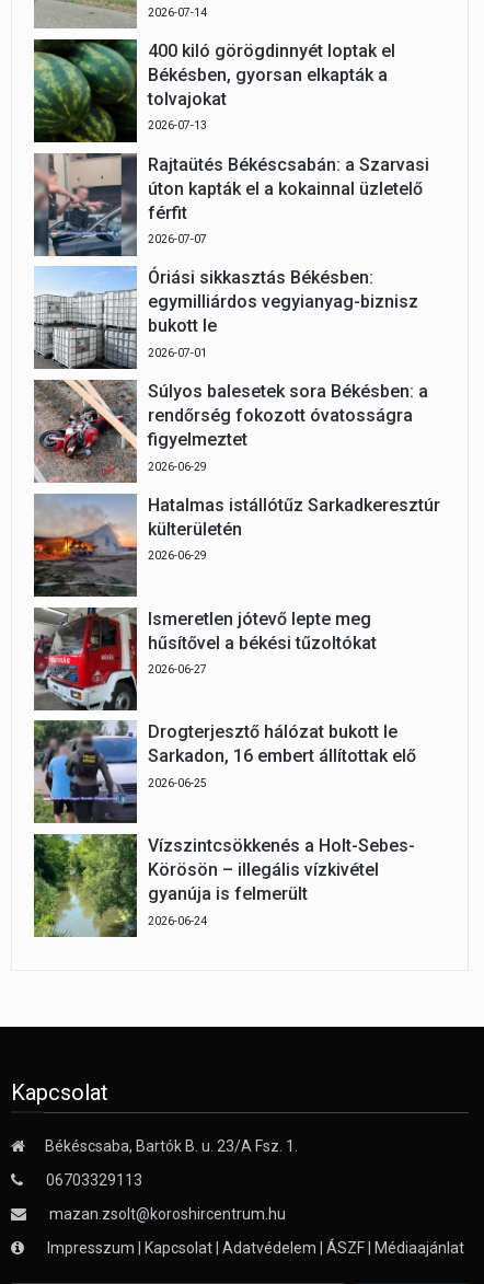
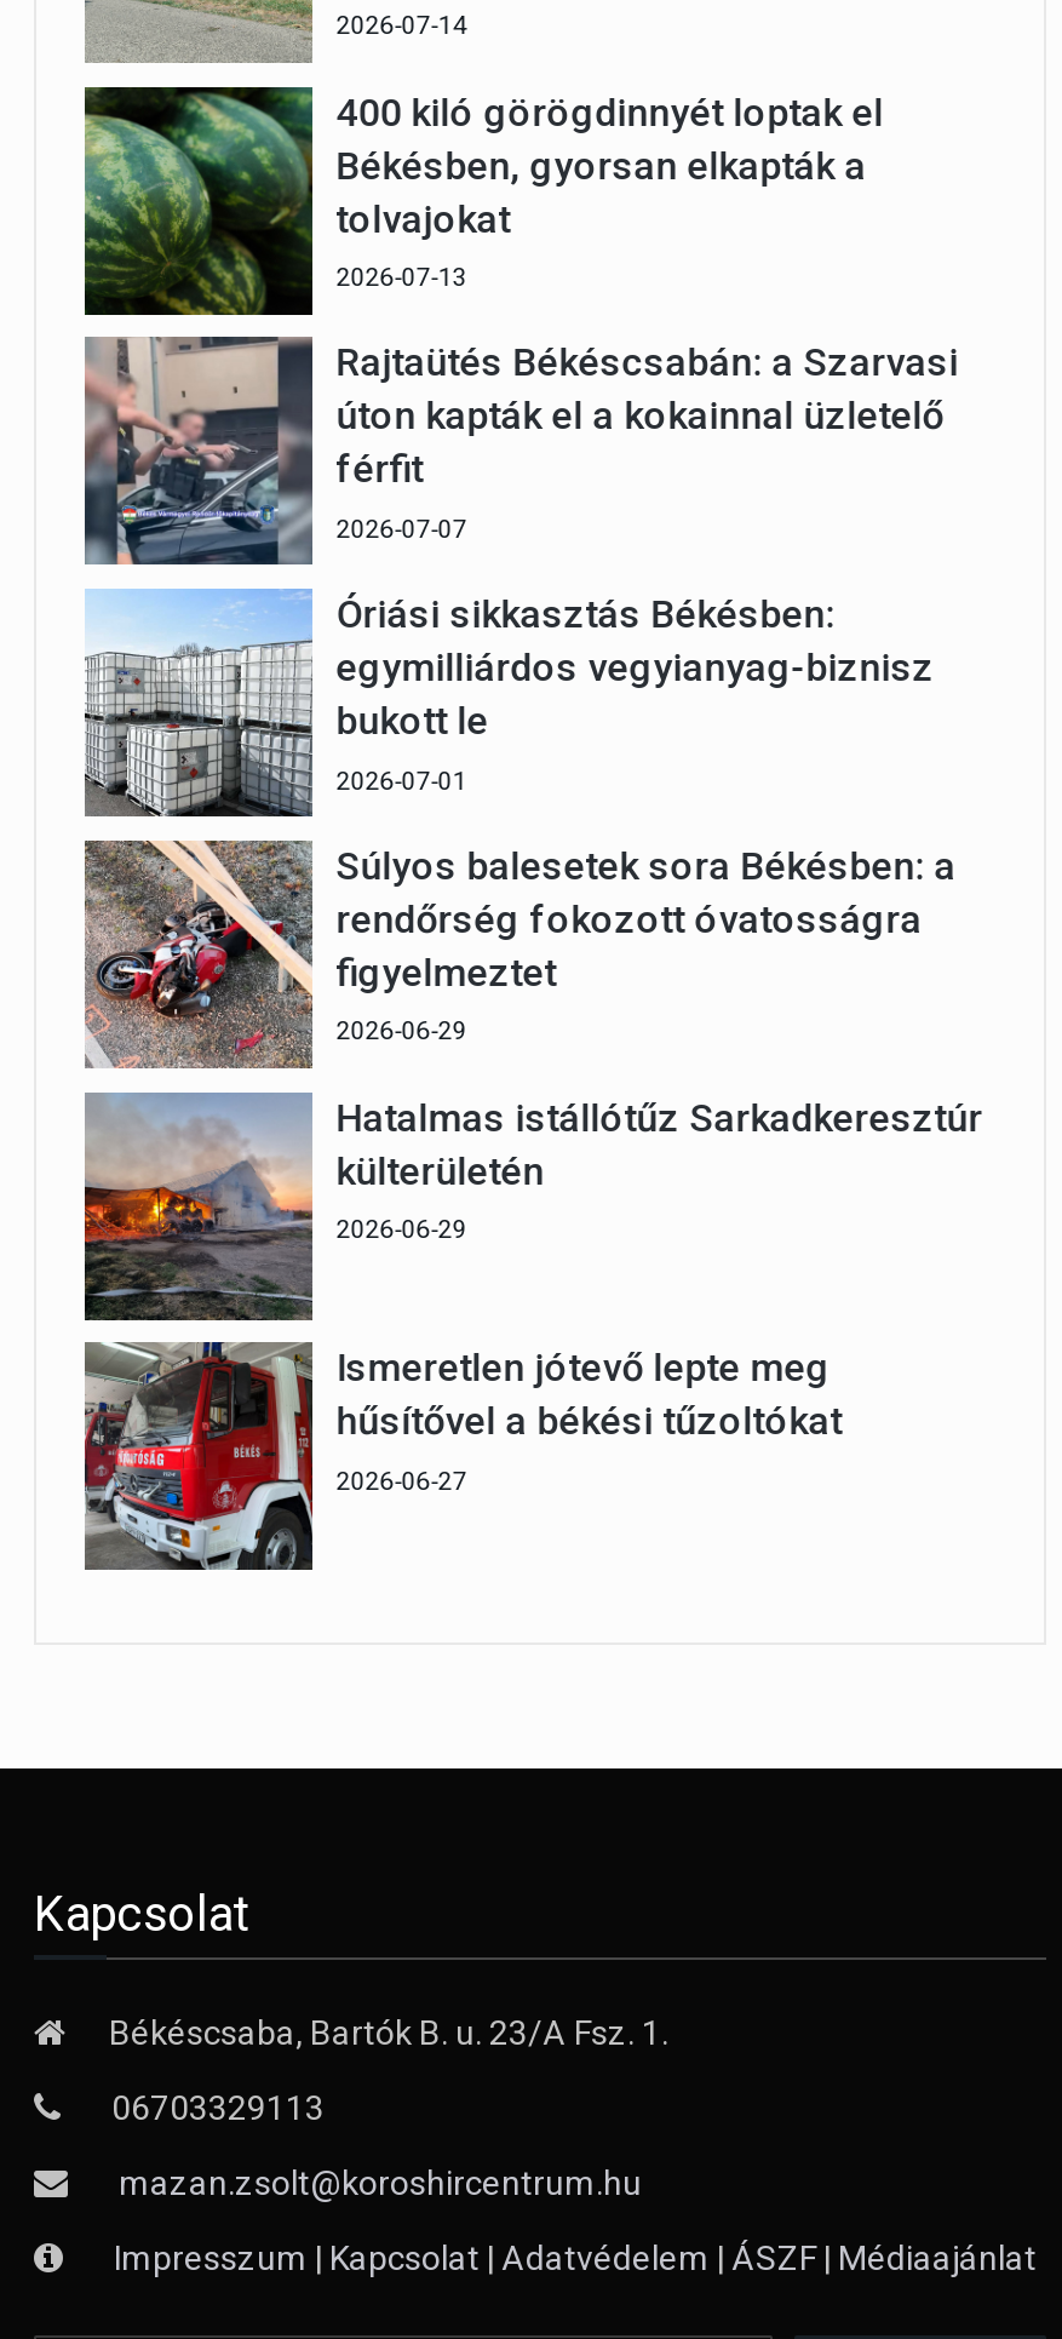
[33,719,416,928] [image] | Drogterjesztő hálózat bukott le | Sarkadon, 16 embert állítottak elő | 2026-06-25 | Vízszintcsökkenés a Holt-Sebes- | Körösön – illegális vízkivétel | gyanúja is felmerült | 2026-06-24 -> none
[33,833,131,938] [image] -> none

